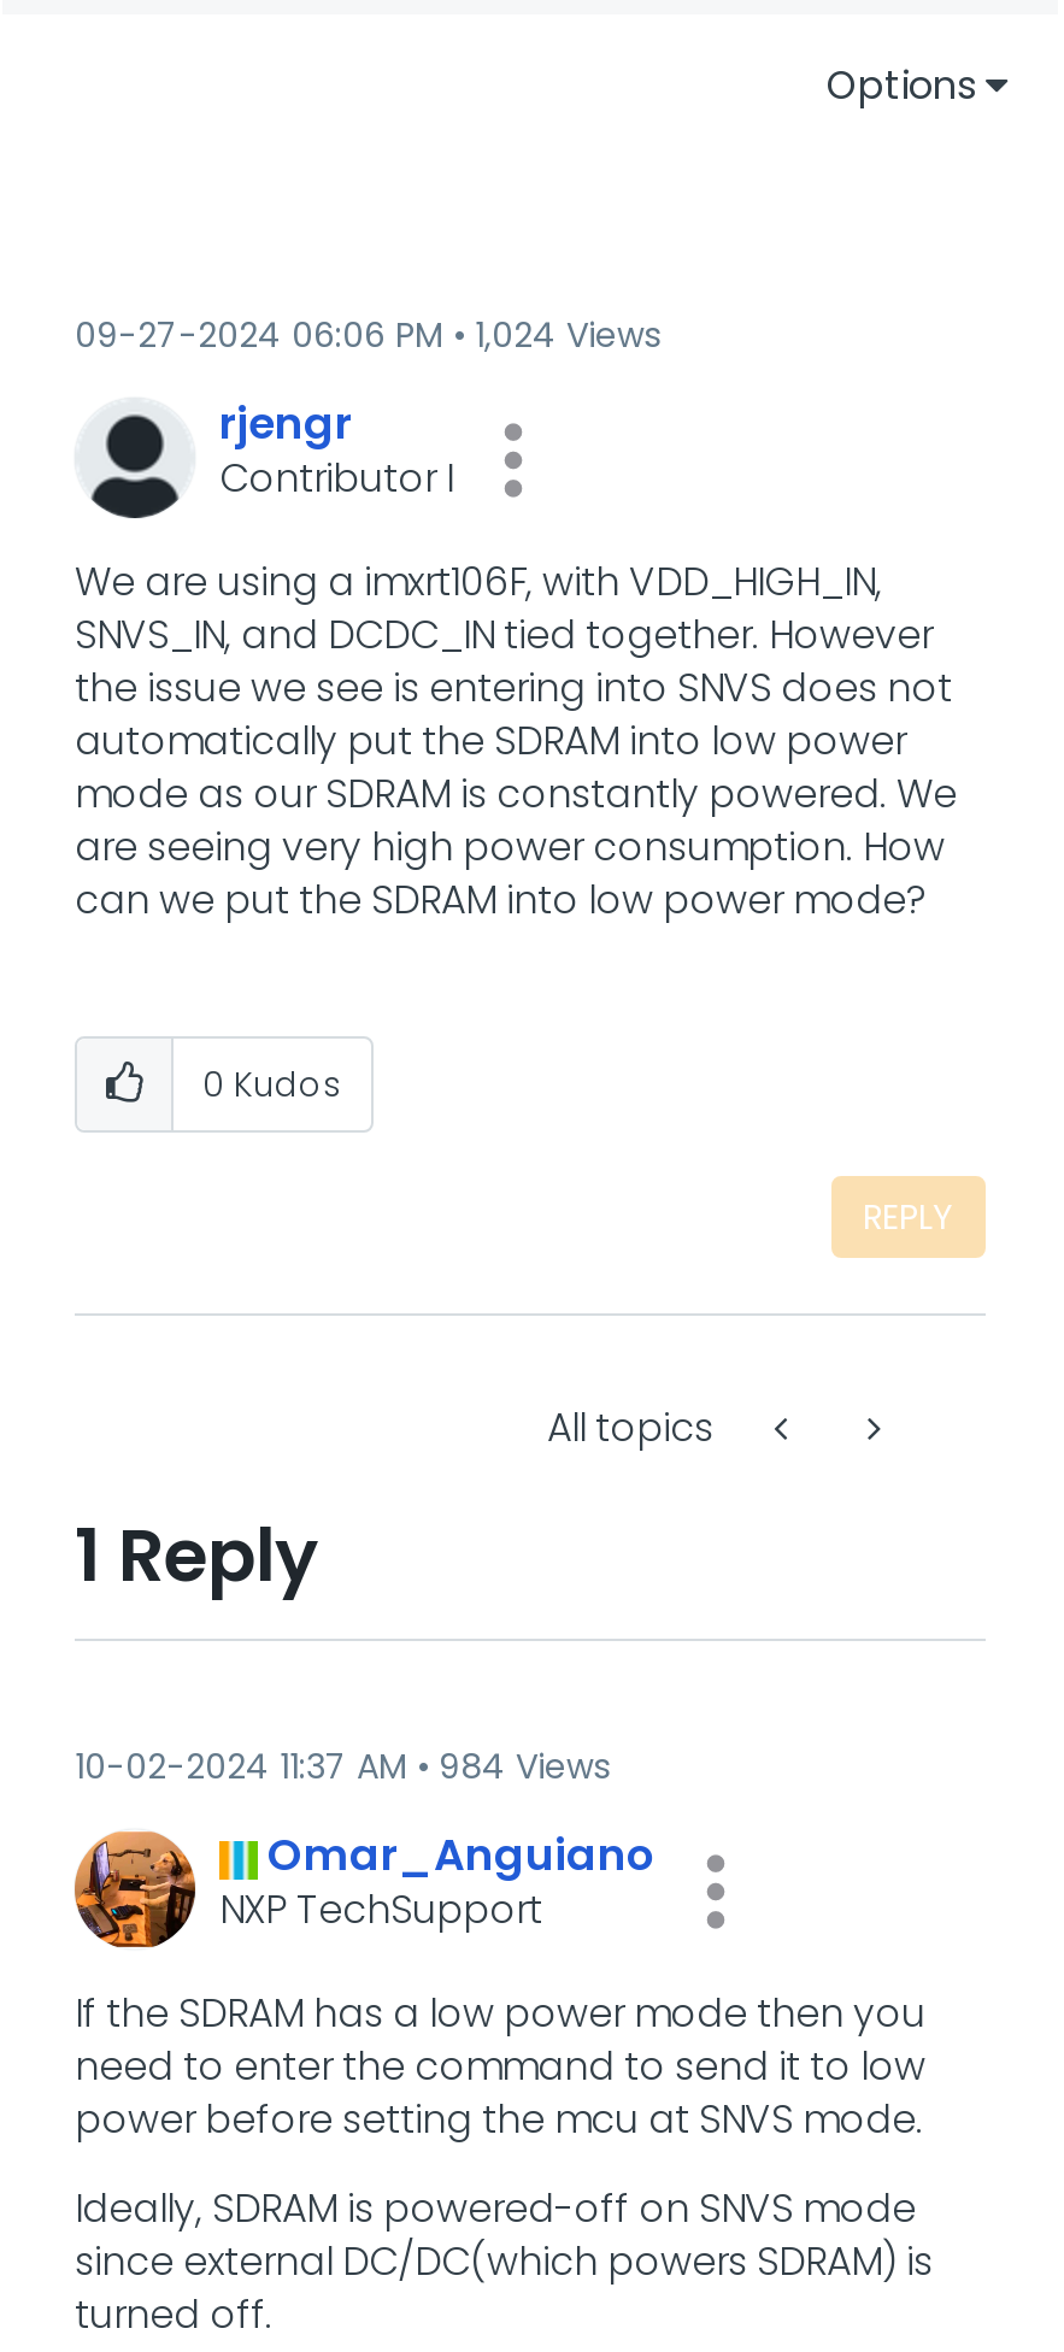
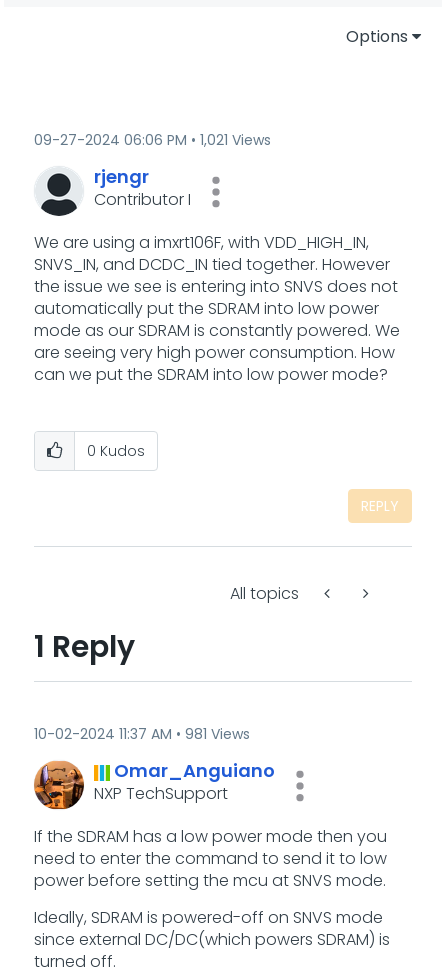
[75,311,660,359] 09-27-2024 06:06 PM 1,024 Views -> [34,130,271,150] 09-27-2024 06:06 PM 1,021 Views
[75,1742,610,1791] 10-02-2024 11:37 AM 984 Views -> [34,724,250,744] 10-02-2024 11:37 AM 981 Views

